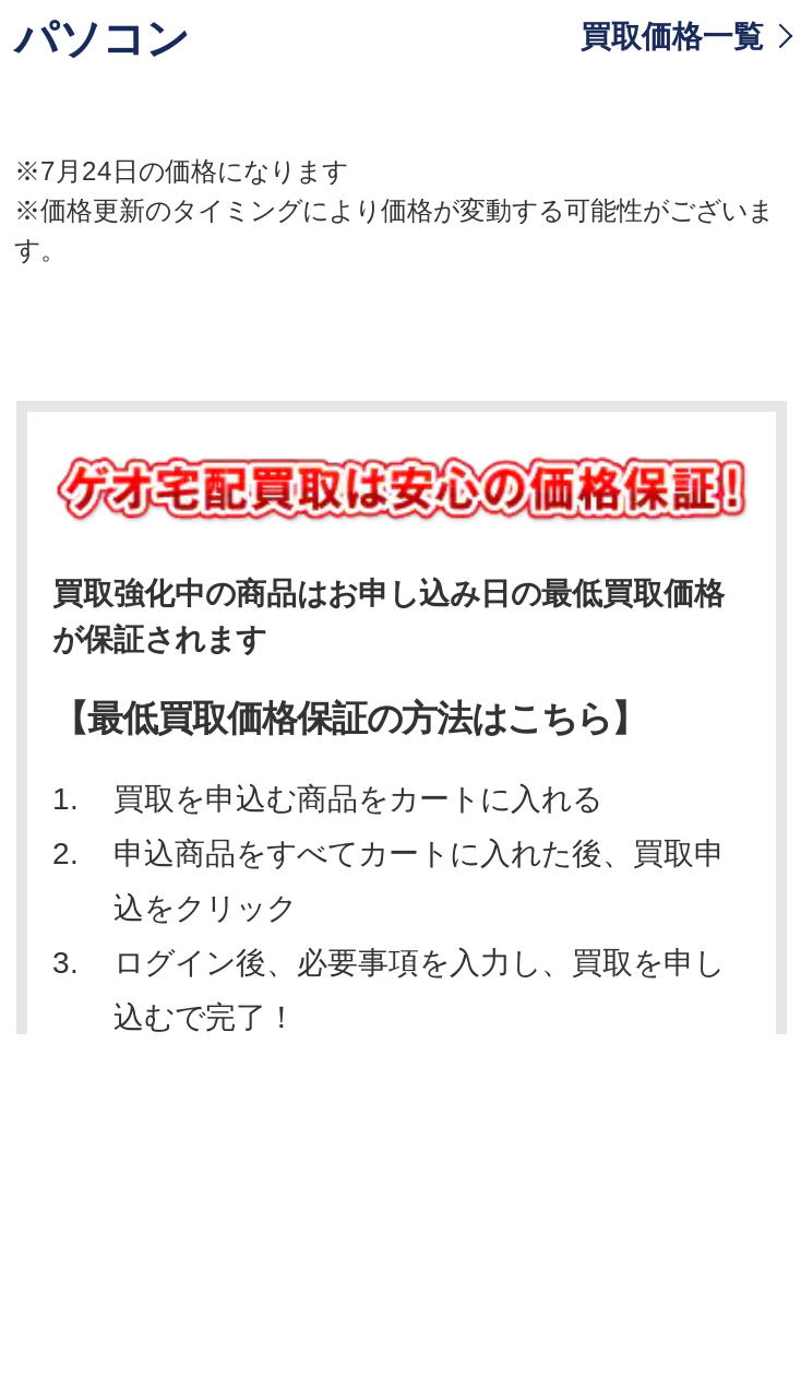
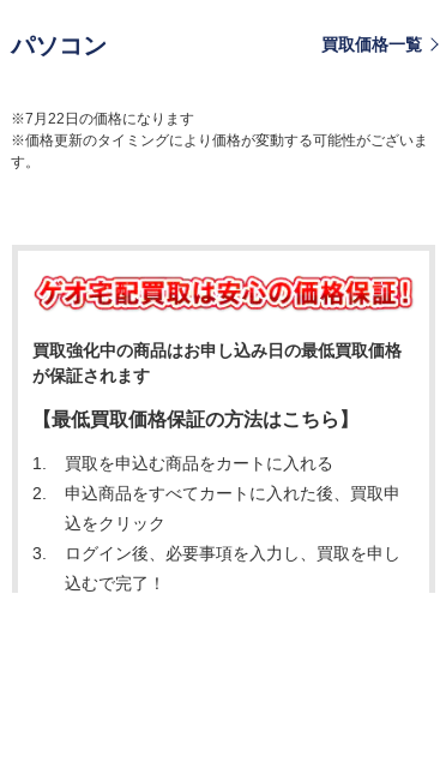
[14,157,348,187] ※7月24日の価格になります -> [11,111,194,127] ※7月22日の価格になります

